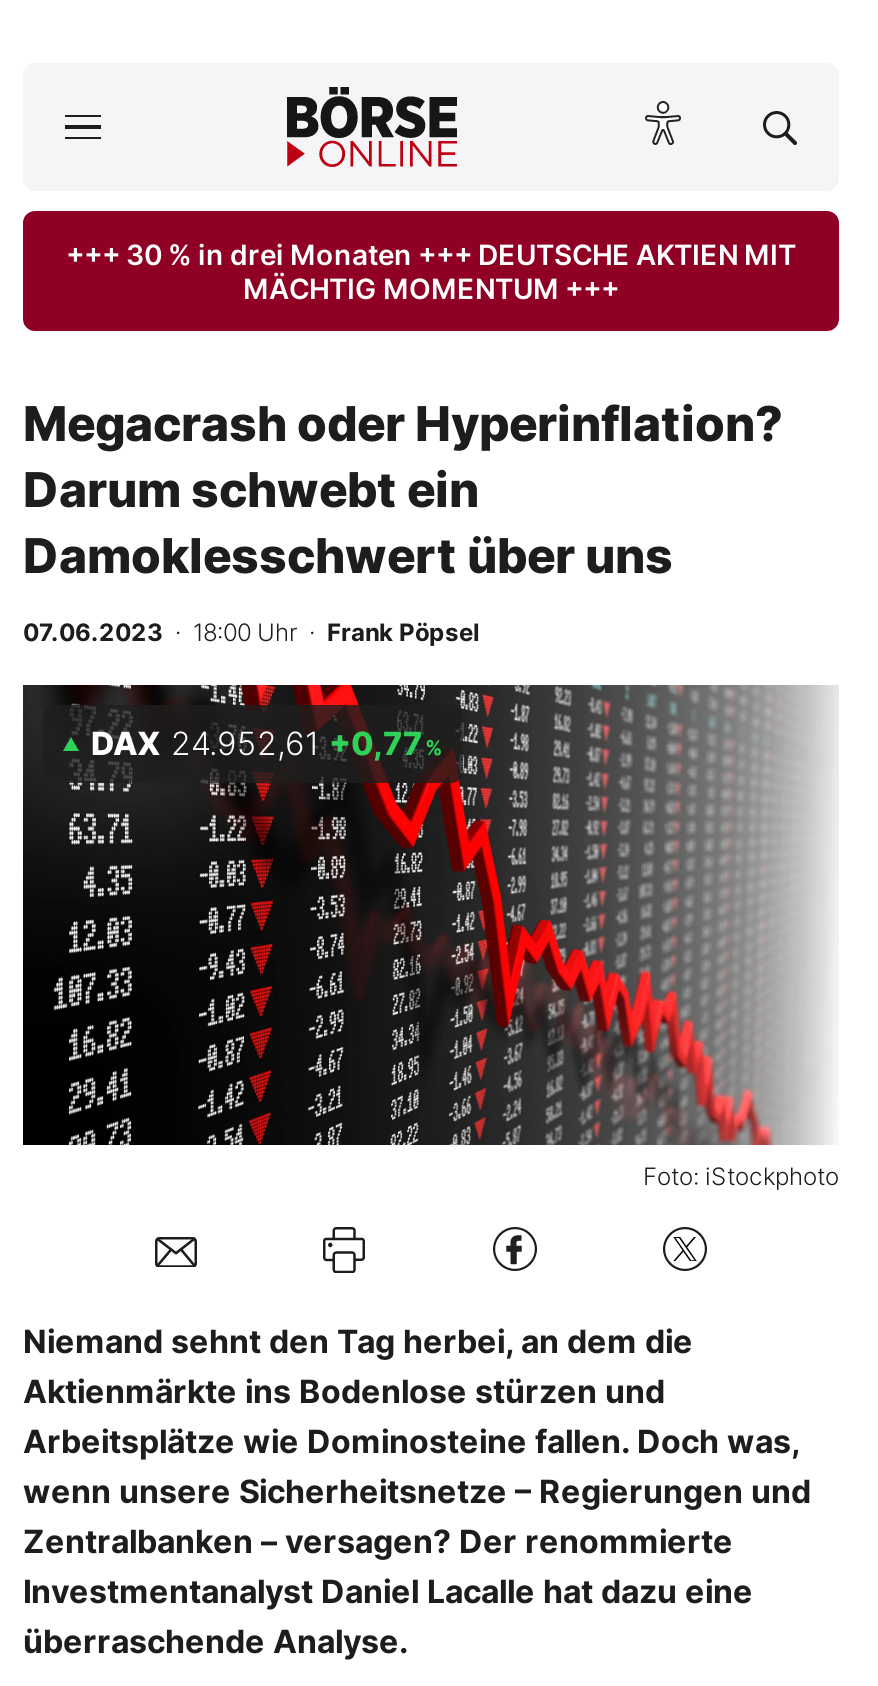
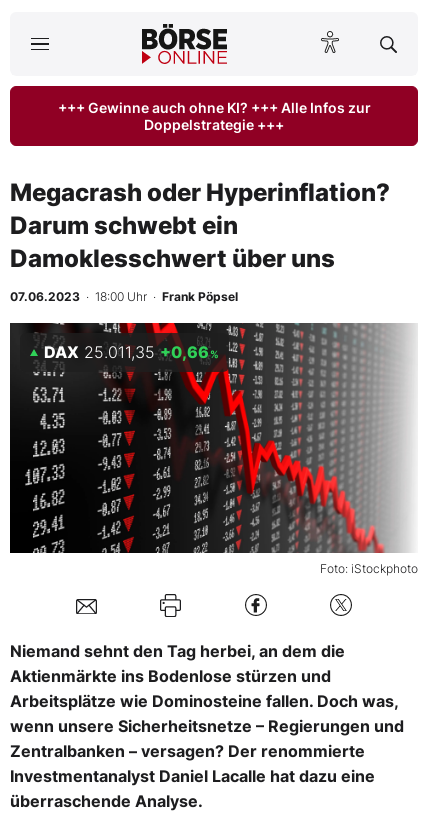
[66,237,796,305] +++ 30 % in drei Monaten +++ DEUTSCHE AKTIEN MIT | MÄCHTIG MOMENTUM +++ -> [57,99,370,133] +++ Gewinne auch ohne KI? +++ Alle Infos zur | Doppelstrategie +++
[91,723,443,763] DAX 24.952,61 +0,77% -> [44,342,219,362] DAX 25.011,35 +0,66%

